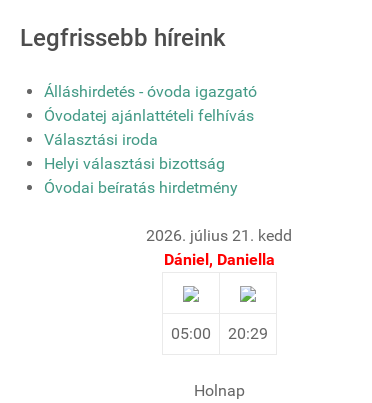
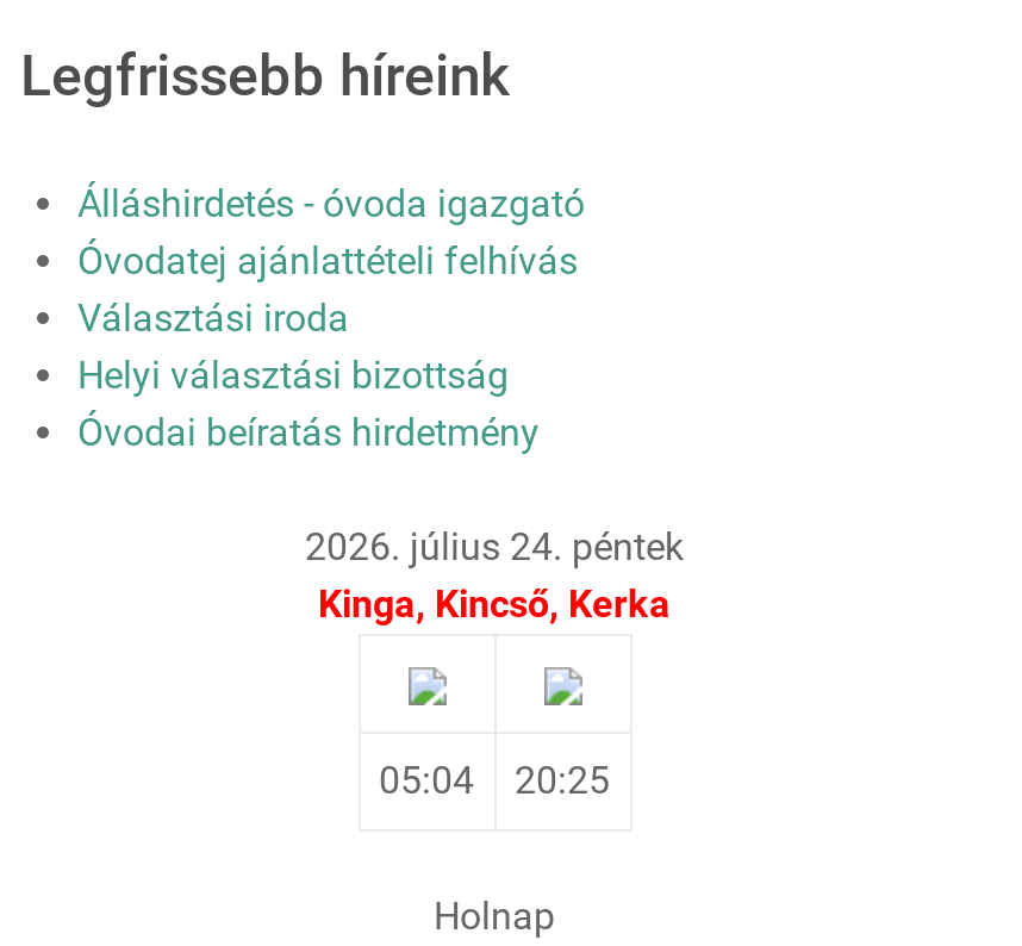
[146,226,292,269] 2026. július 21. kedd | Dániel, Daniella -> [305,524,684,626] 2026. július 24. péntek | Kinga, Kincső, Kerka
[170,324,267,343] 05:00 | 20:29 -> [379,758,610,803] 05:04 | 20:25

